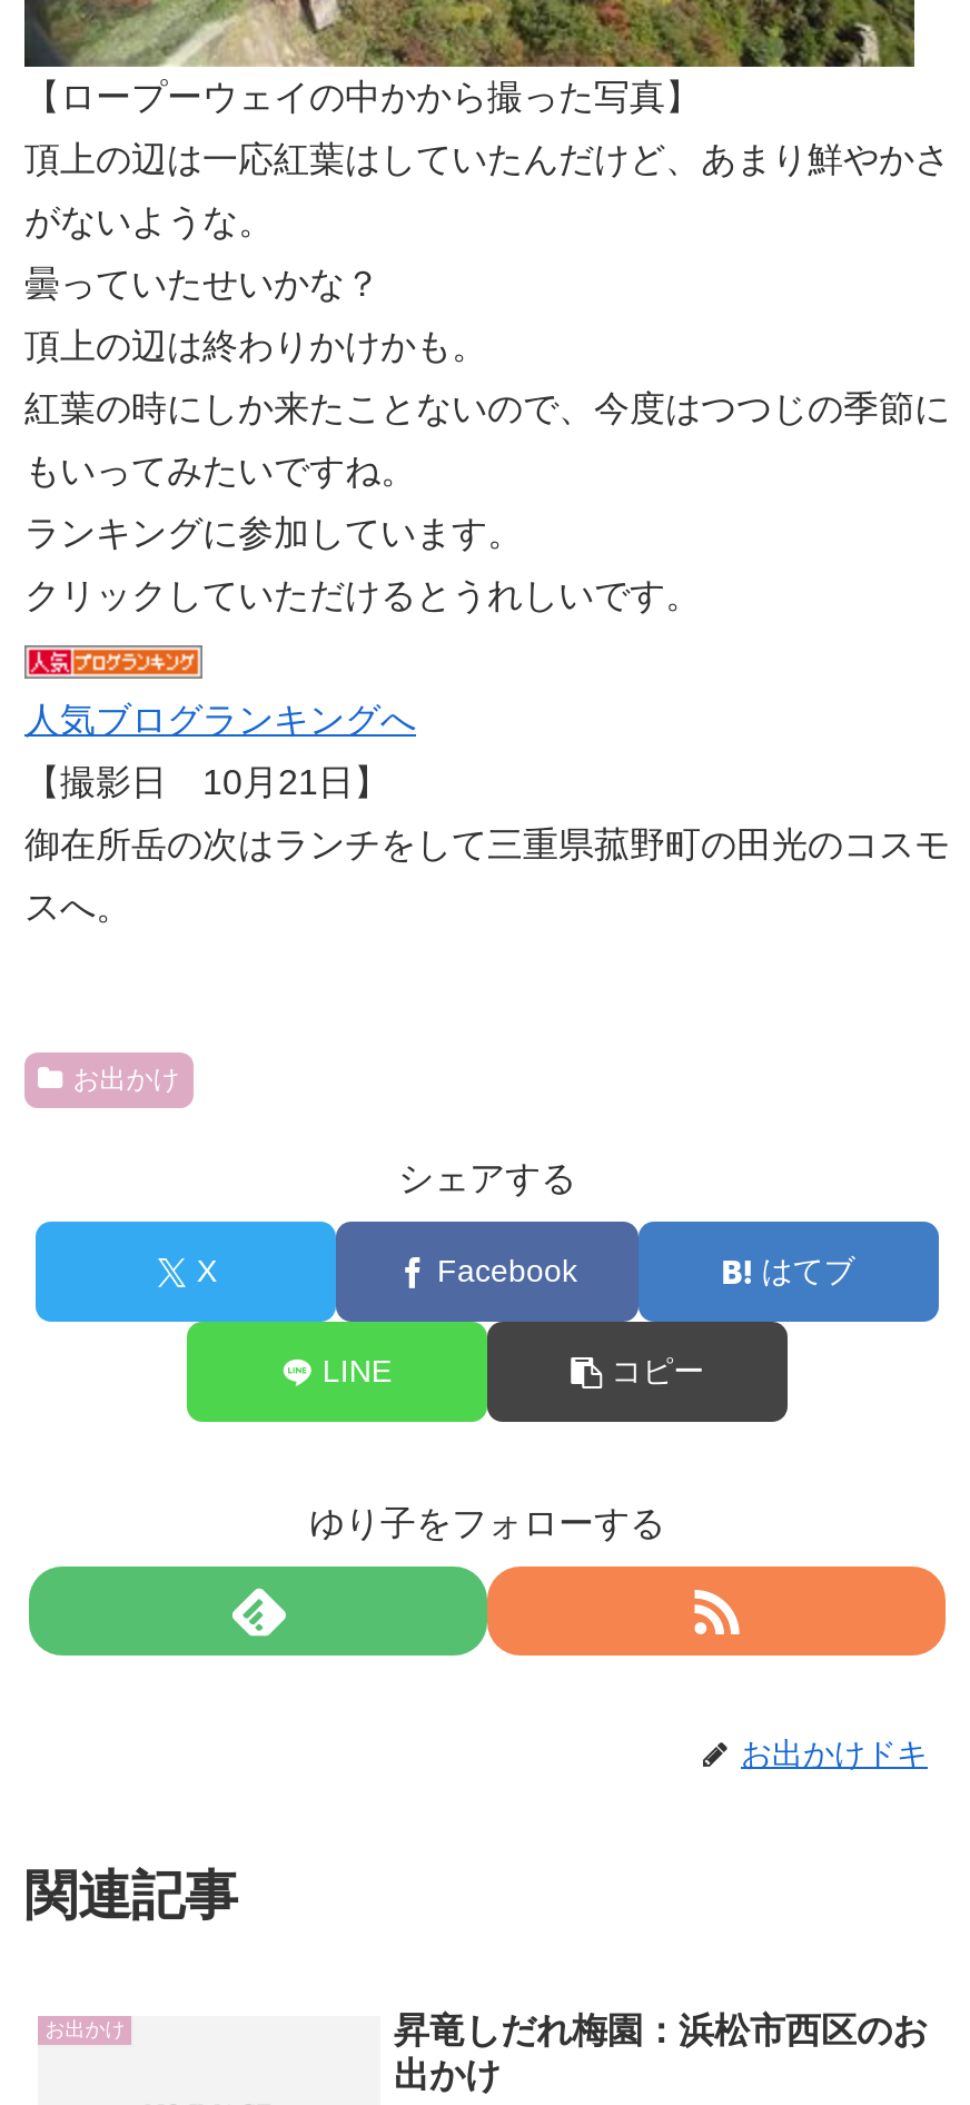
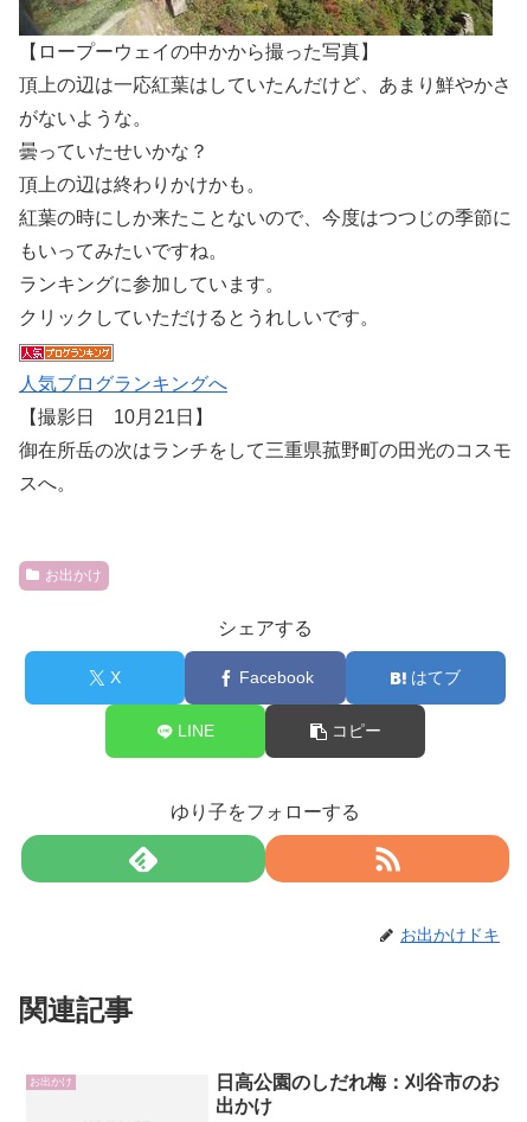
[394,2012,928,2049] 昇竜しだれ梅園：浜松市西区のお -> [216,1072,500,1092] 日高公園のしだれ梅：刈谷市のお

